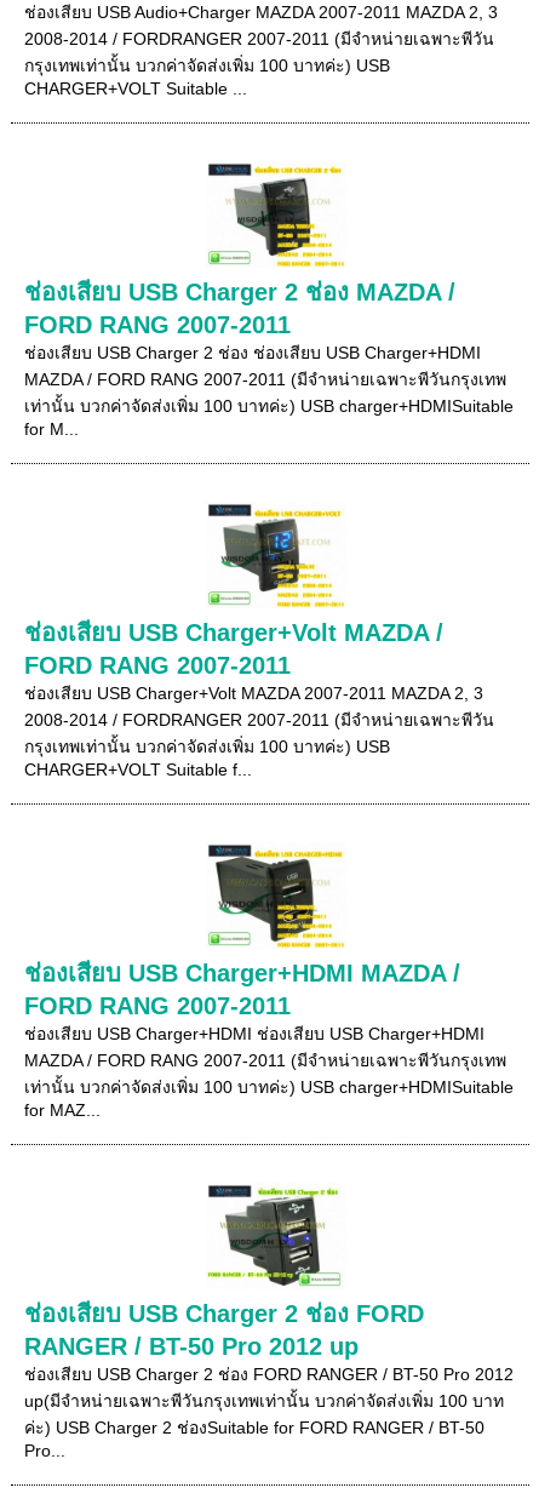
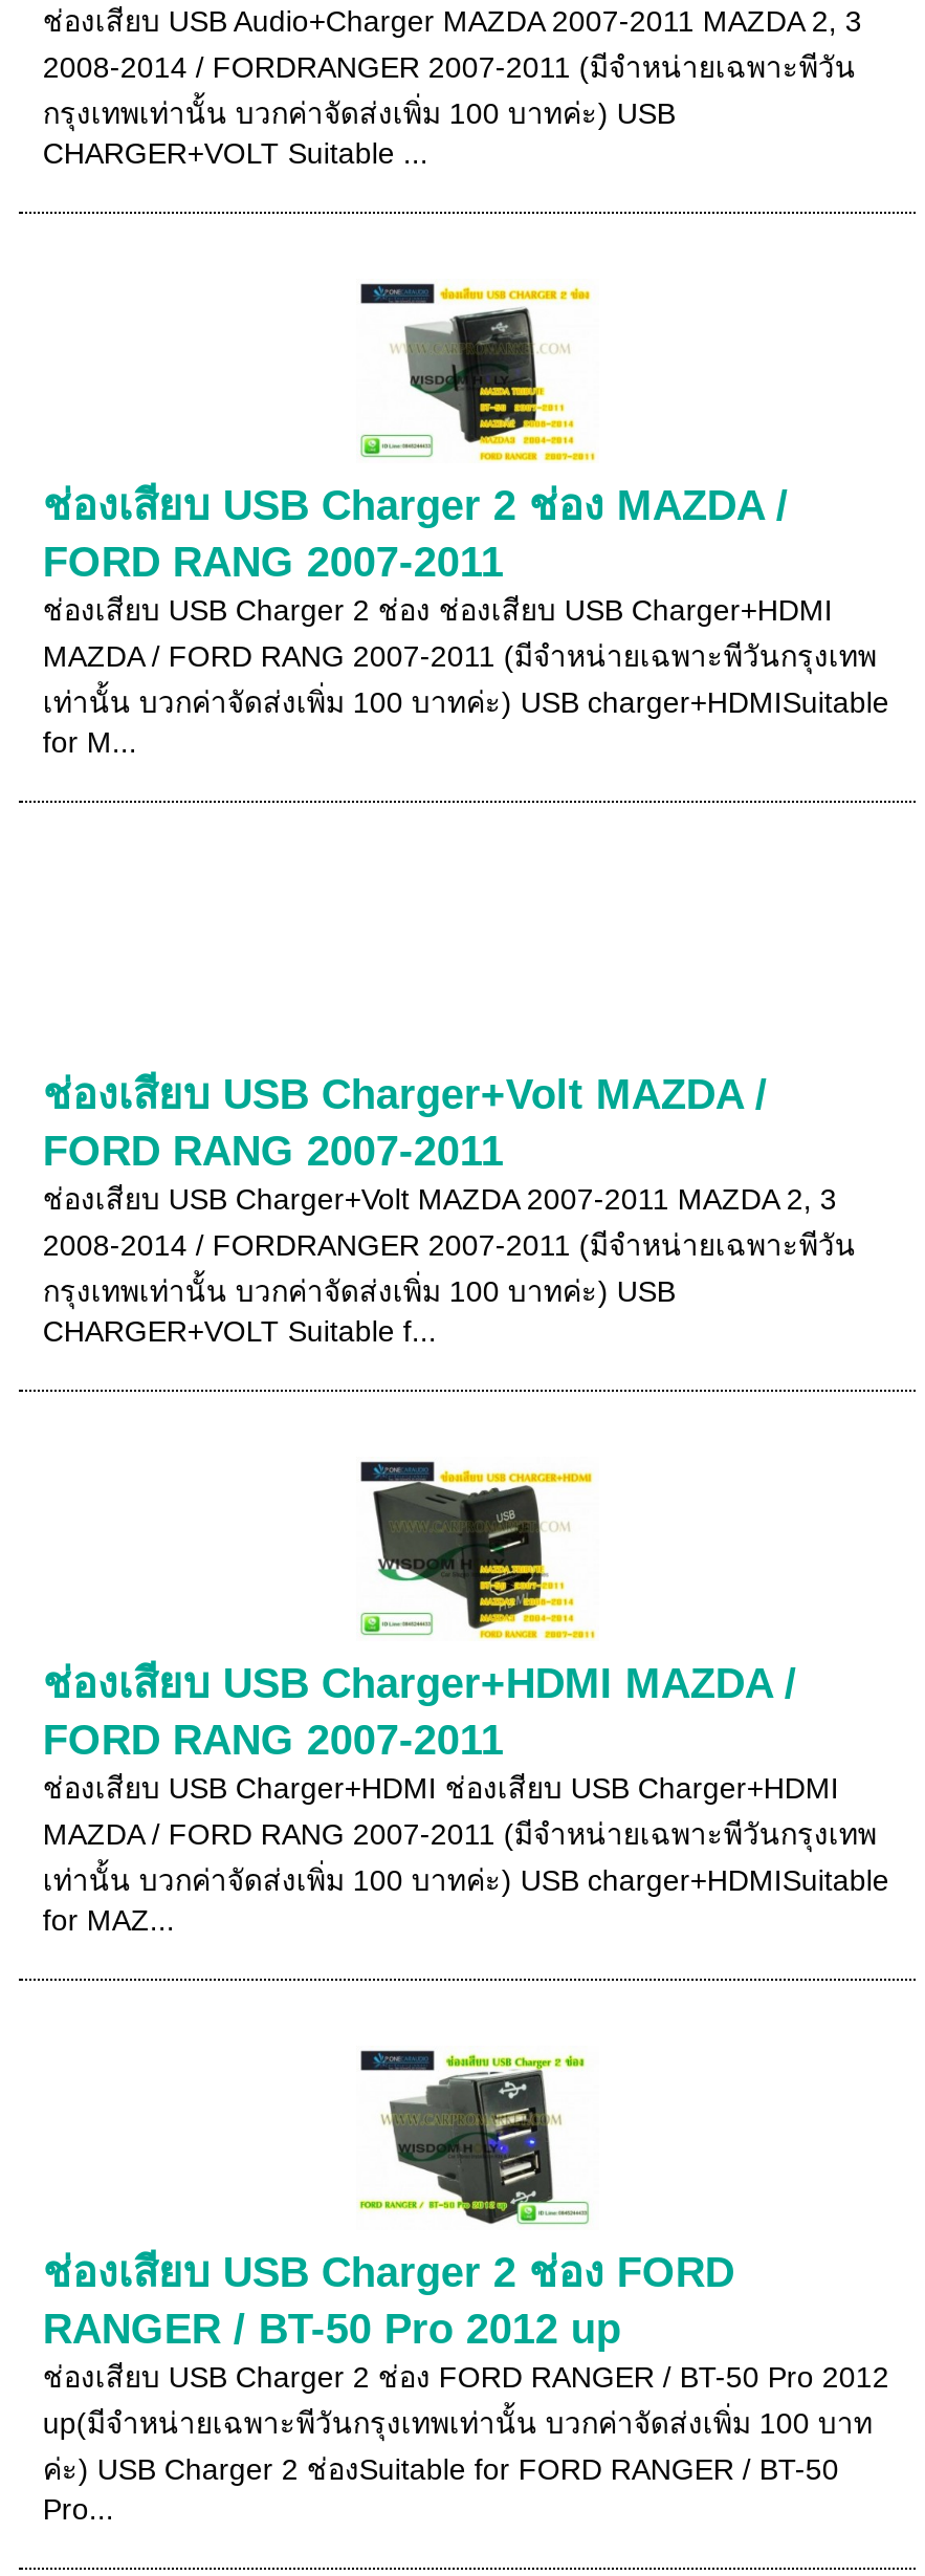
[207,503,345,608] [image] -> none

